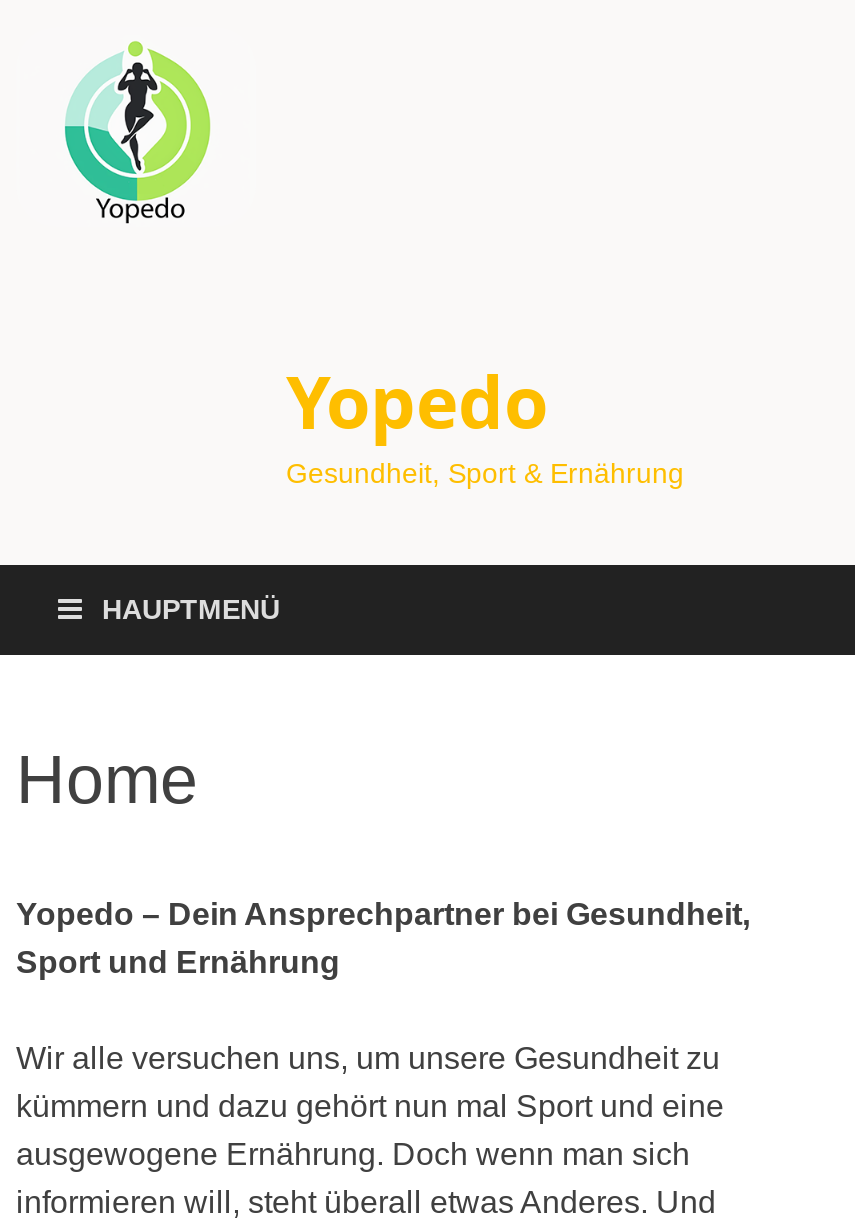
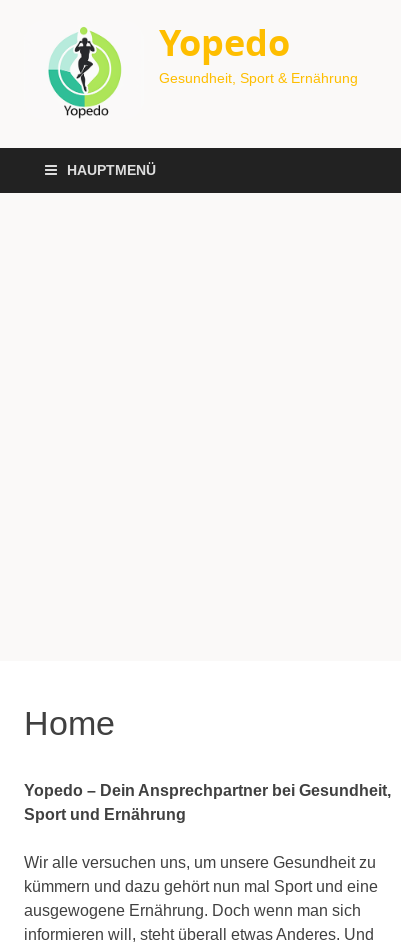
moved [286,353,684,489] -> [159,18,358,86]: Yopedo | Gesundheit, Sport & Ernährung
none -> [47,52,122,119] [image]
moved [102,593,280,625] -> [67,162,156,178]: HAUPTMENÜ

